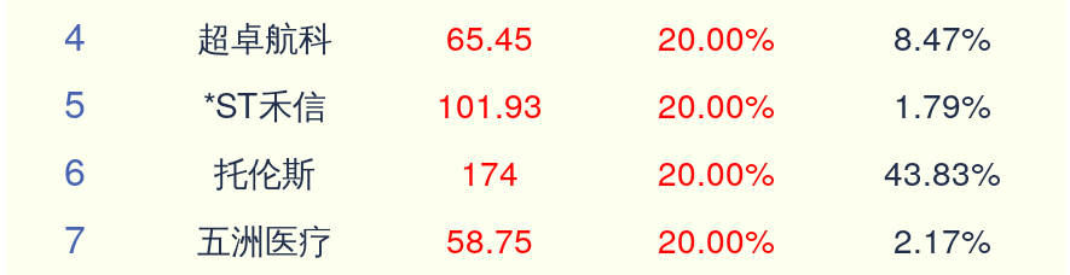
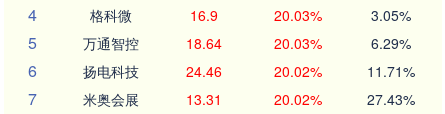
[197,12,990,60] 超卓航科 | 65.45 | 20.00% | 8.47% -> [90,5,411,25] 格科微 | 16.9 | 20.03% | 3.05%
[203,80,990,128] *ST禾信 | 101.93 | 20.00% | 1.79% -> [83,33,411,53] 万通智控 | 18.64 | 20.03% | 6.29%
[214,147,1000,195] 托伦斯 | 174 | 20.00% | 43.83% -> [83,61,415,81] 扬电科技 | 24.46 | 20.02% | 11.71%
[197,215,990,263] 五洲医疗 | 58.75 | 20.00% | 2.17% -> [83,89,415,109] 米奥会展 | 13.31 | 20.02% | 27.43%

